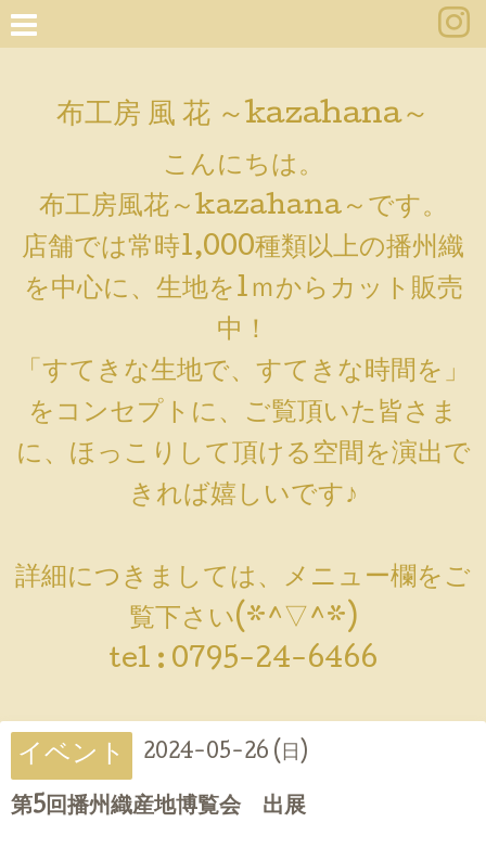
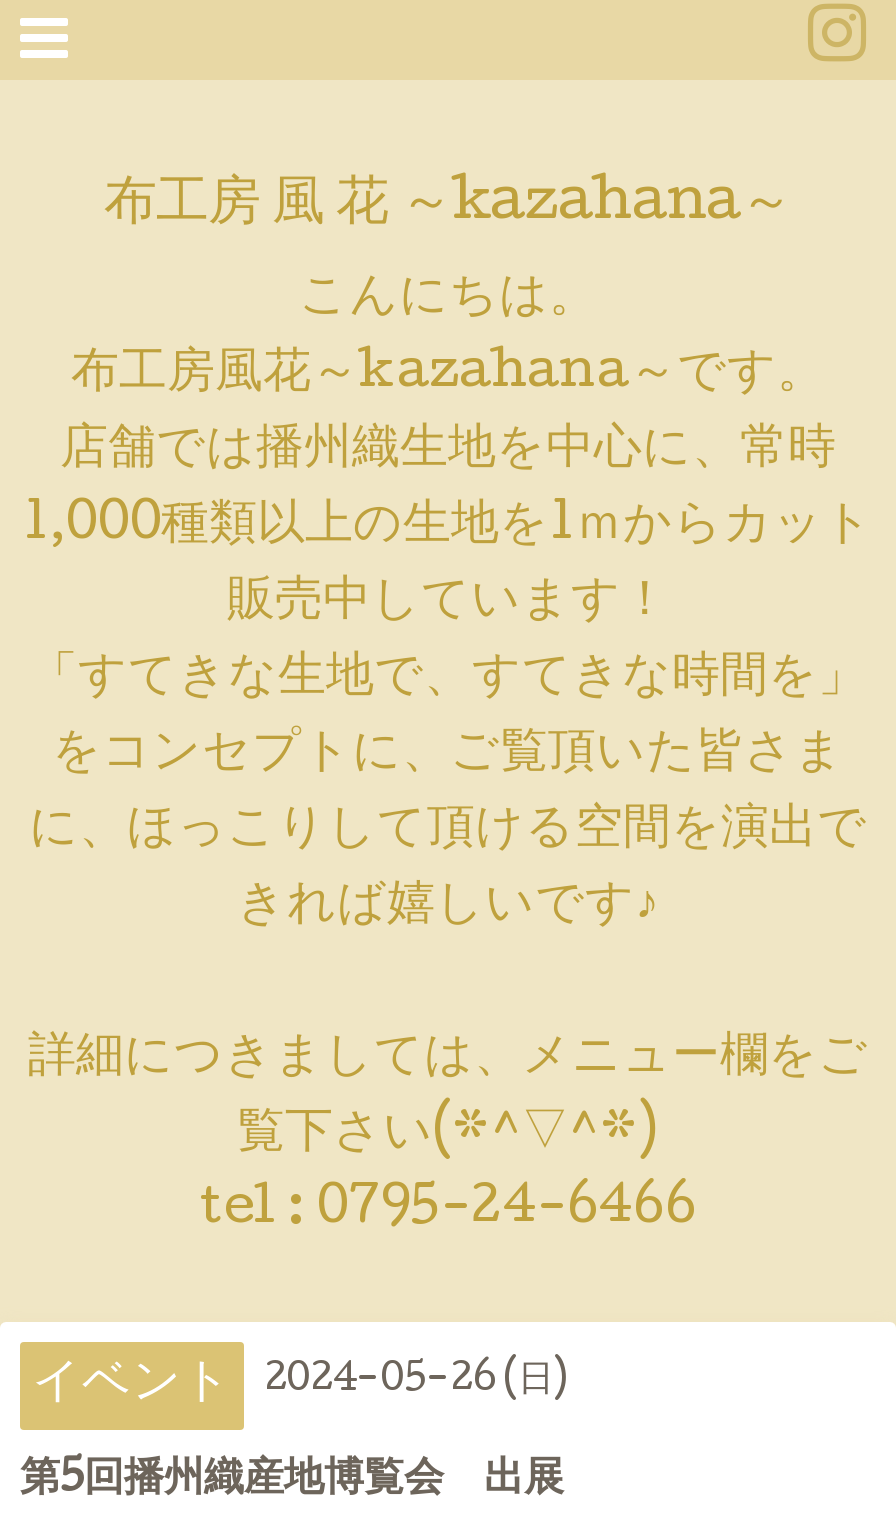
[22,234,464,346] 店舗では常時1,000種類以上の播州織 | を中心に、生地を1ｍからカット販売 | 中！ -> [23,424,873,630] 店舗では播州織生地を中心に、常時 | 1,000種類以上の生地を1ｍからカット | 販売中しています！

